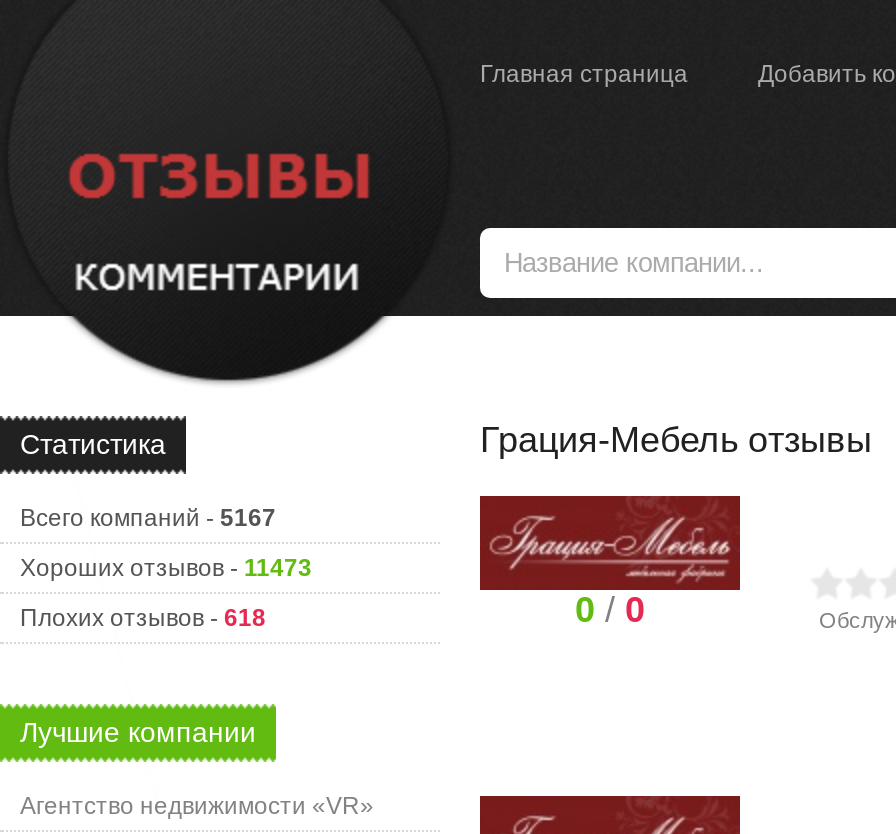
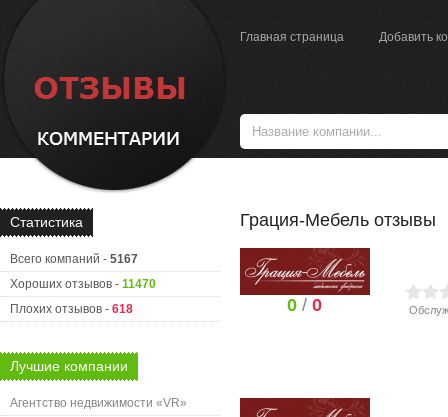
[20,554,312,582] Хороших отзывов - 11473 -> [10,277,156,291] Хороших отзывов - 11470

